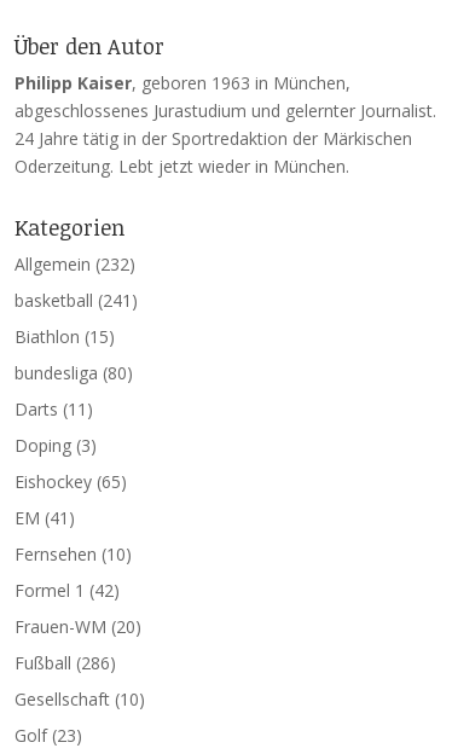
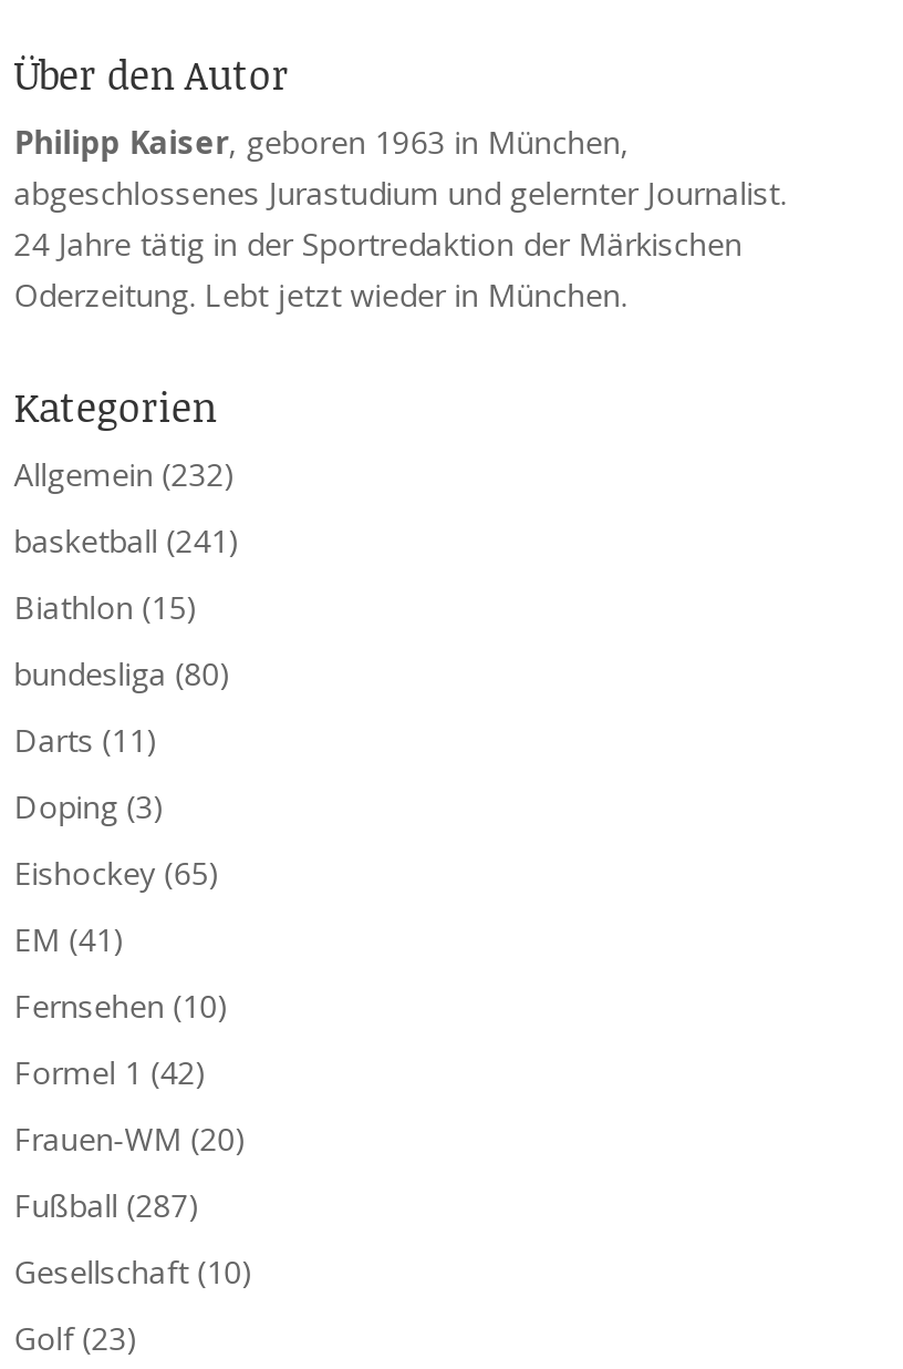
[14,651,116,674] Fußball (286) -> [14,1184,200,1226] Fußball (287)

